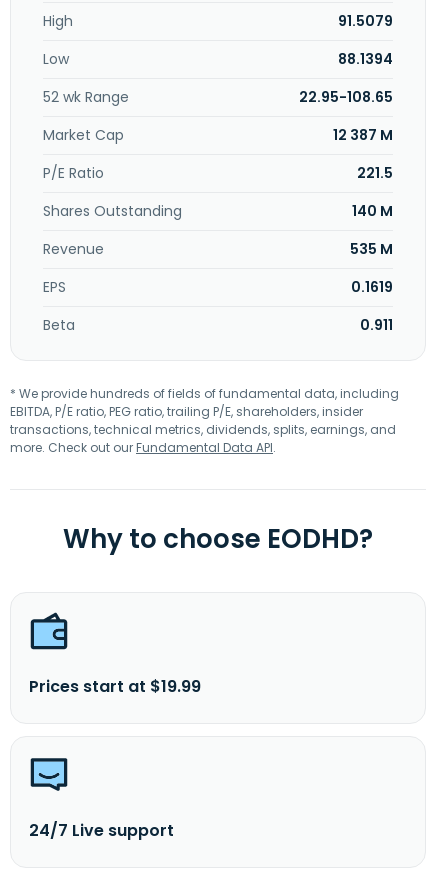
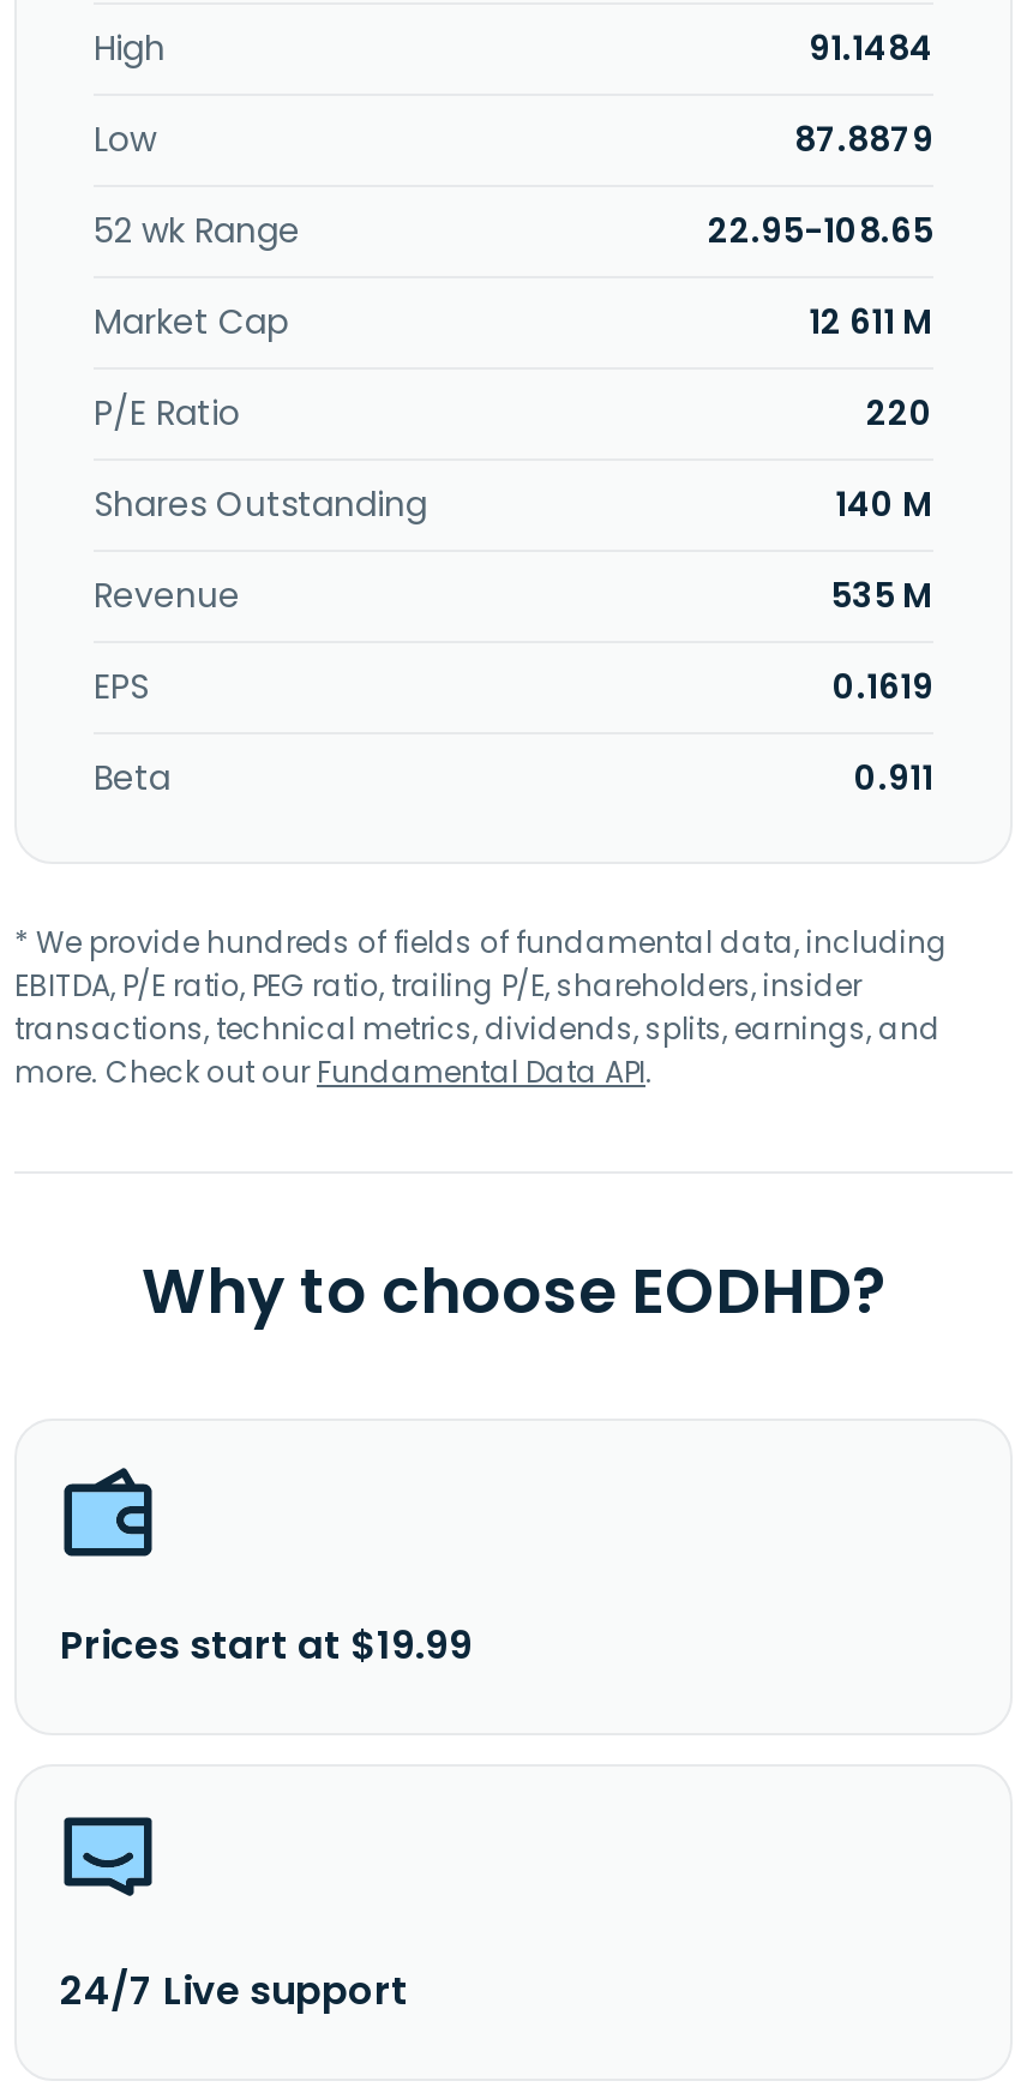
[338,11,393,31] 91.5079 -> [809,24,933,72] 91.1484
[338,49,393,69] 88.1394 -> [794,115,933,163] 87.8879
[333,125,393,145] 12 387 M -> [809,298,933,346] 12 611 M
[357,163,393,183] 221.5 -> [866,389,933,437] 220

